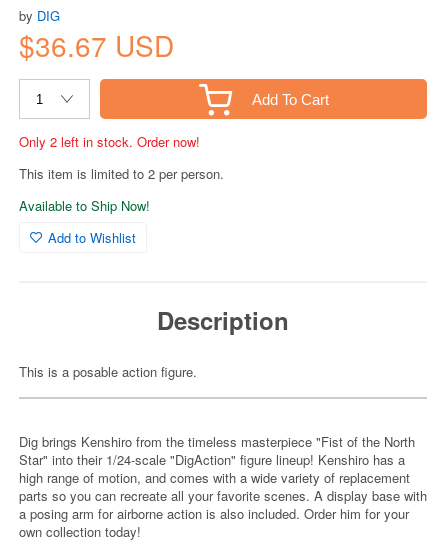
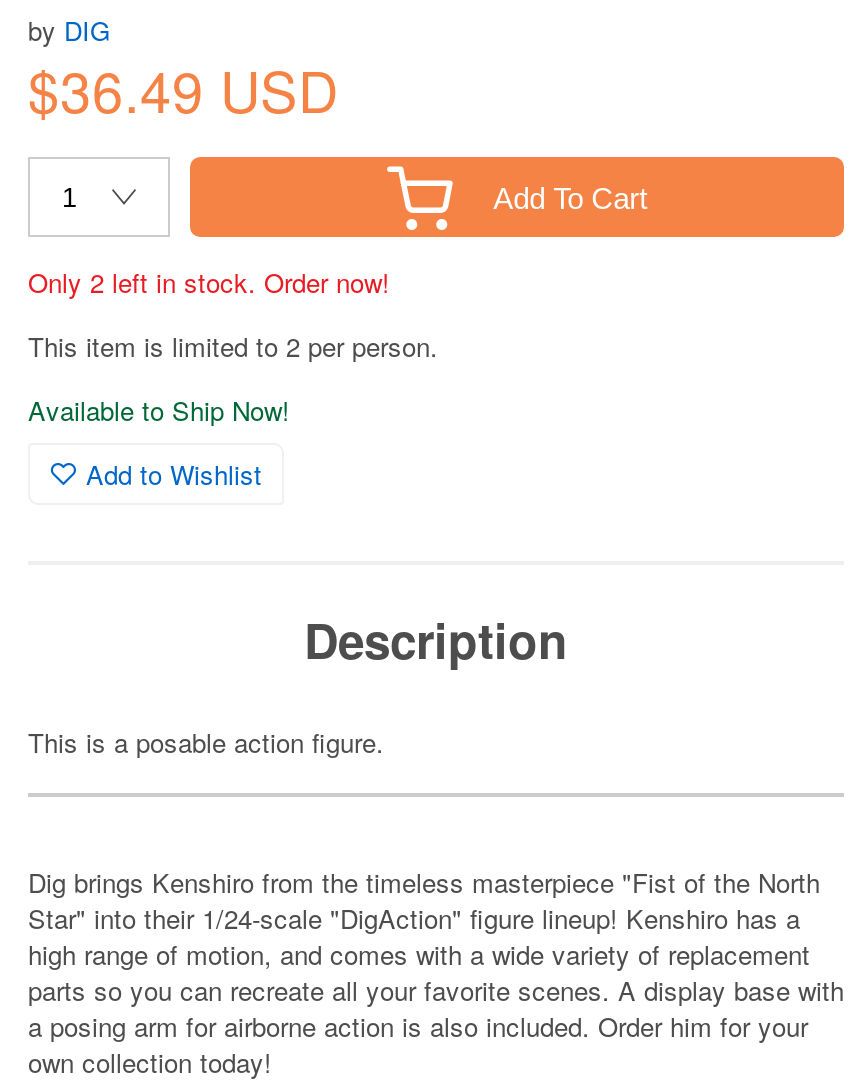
[19,25,174,65] $36.67 USD -> [28,49,338,129] $36.49 USD

